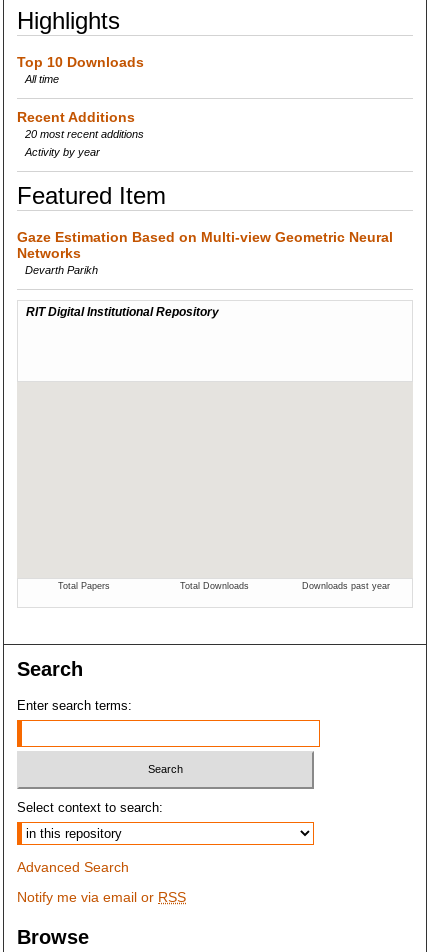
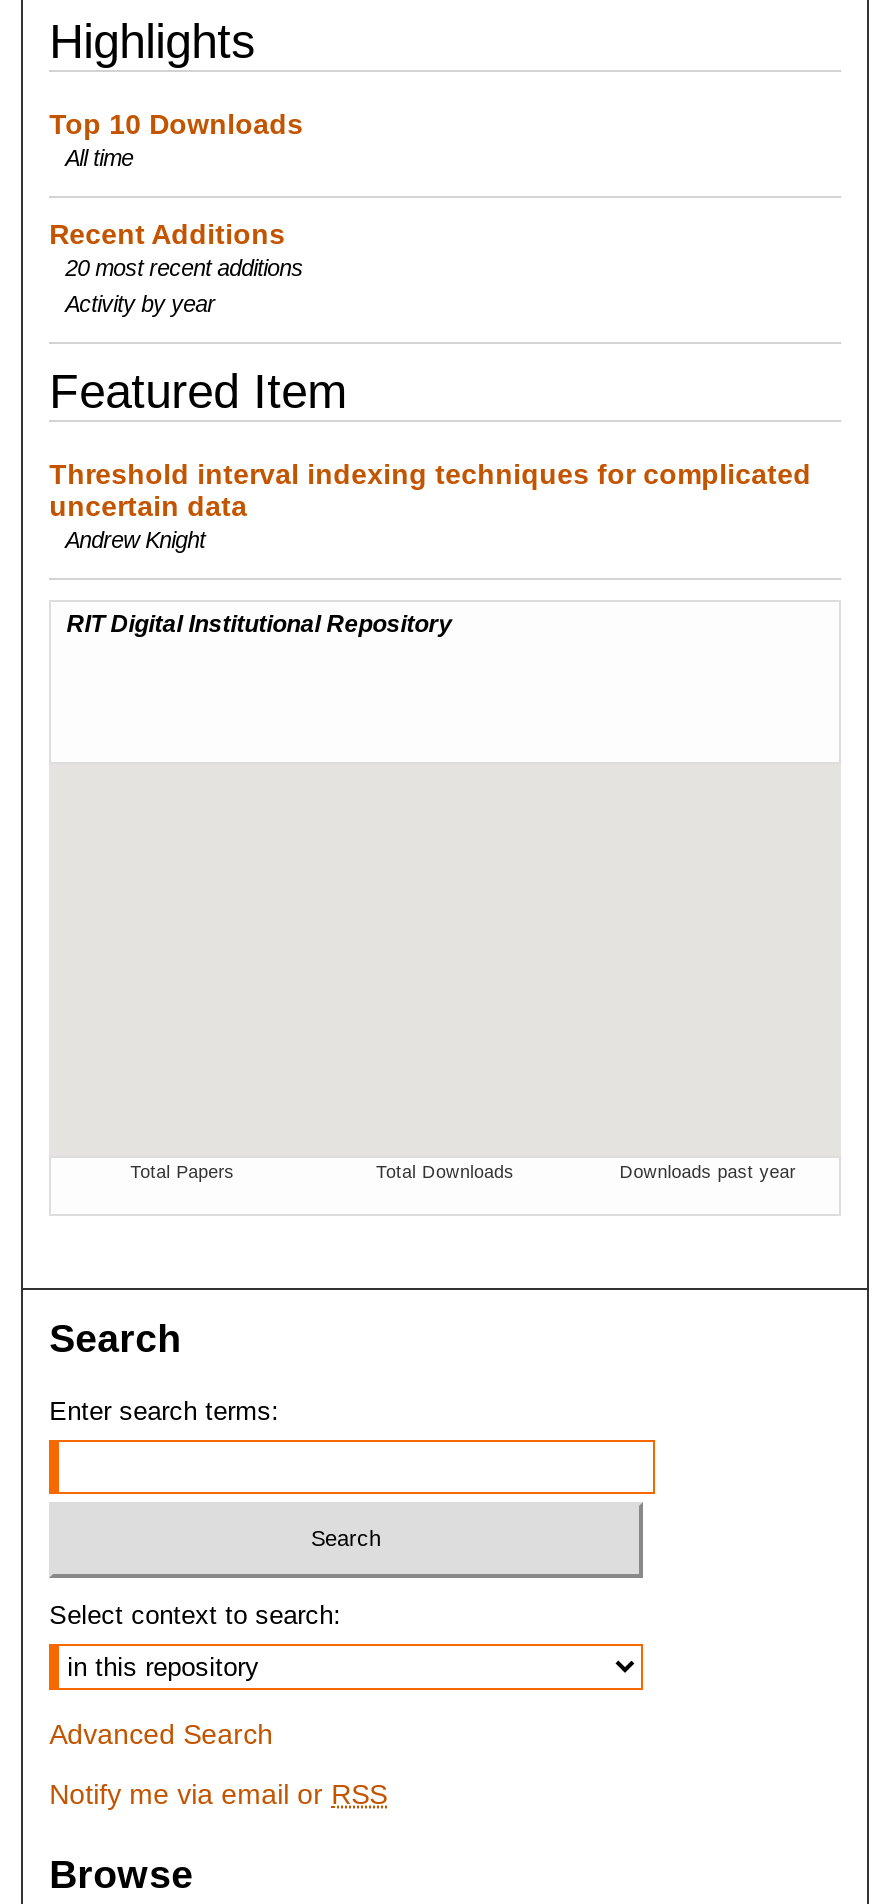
[17,229,393,276] Gaze Estimation Based on Multi-view Geometric Neural | Networks | Devarth Parikh -> [49,458,811,552] Threshold interval indexing techniques for complicated | uncertain data | Andrew Knight

